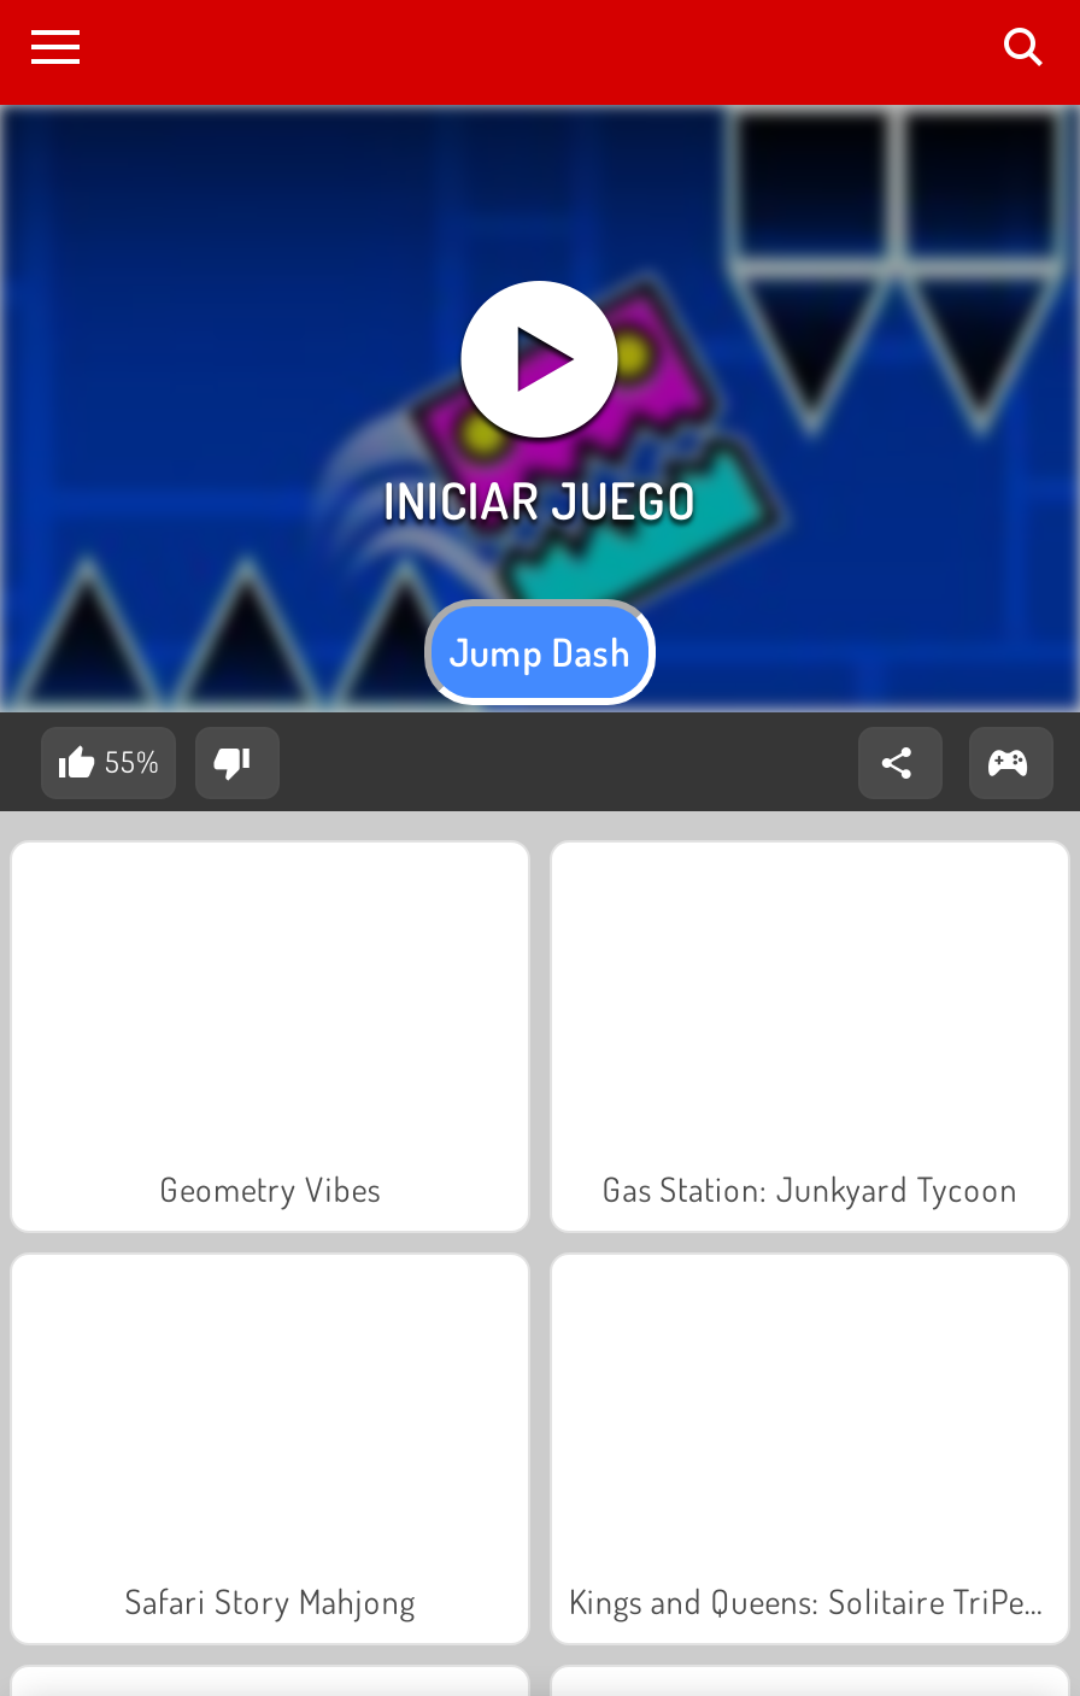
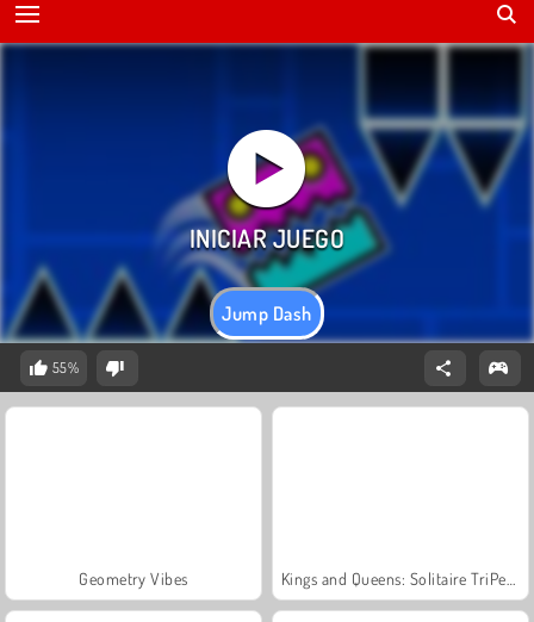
[602,1168,1018,1209] Gas Station: Junkyard Tycoon -> none
[125,1580,415,1621] Safari Story Mahjong -> none

